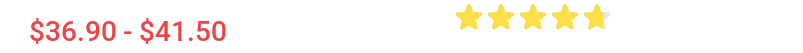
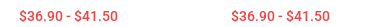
none -> [231,8,330,24] $36.90 - $41.50

